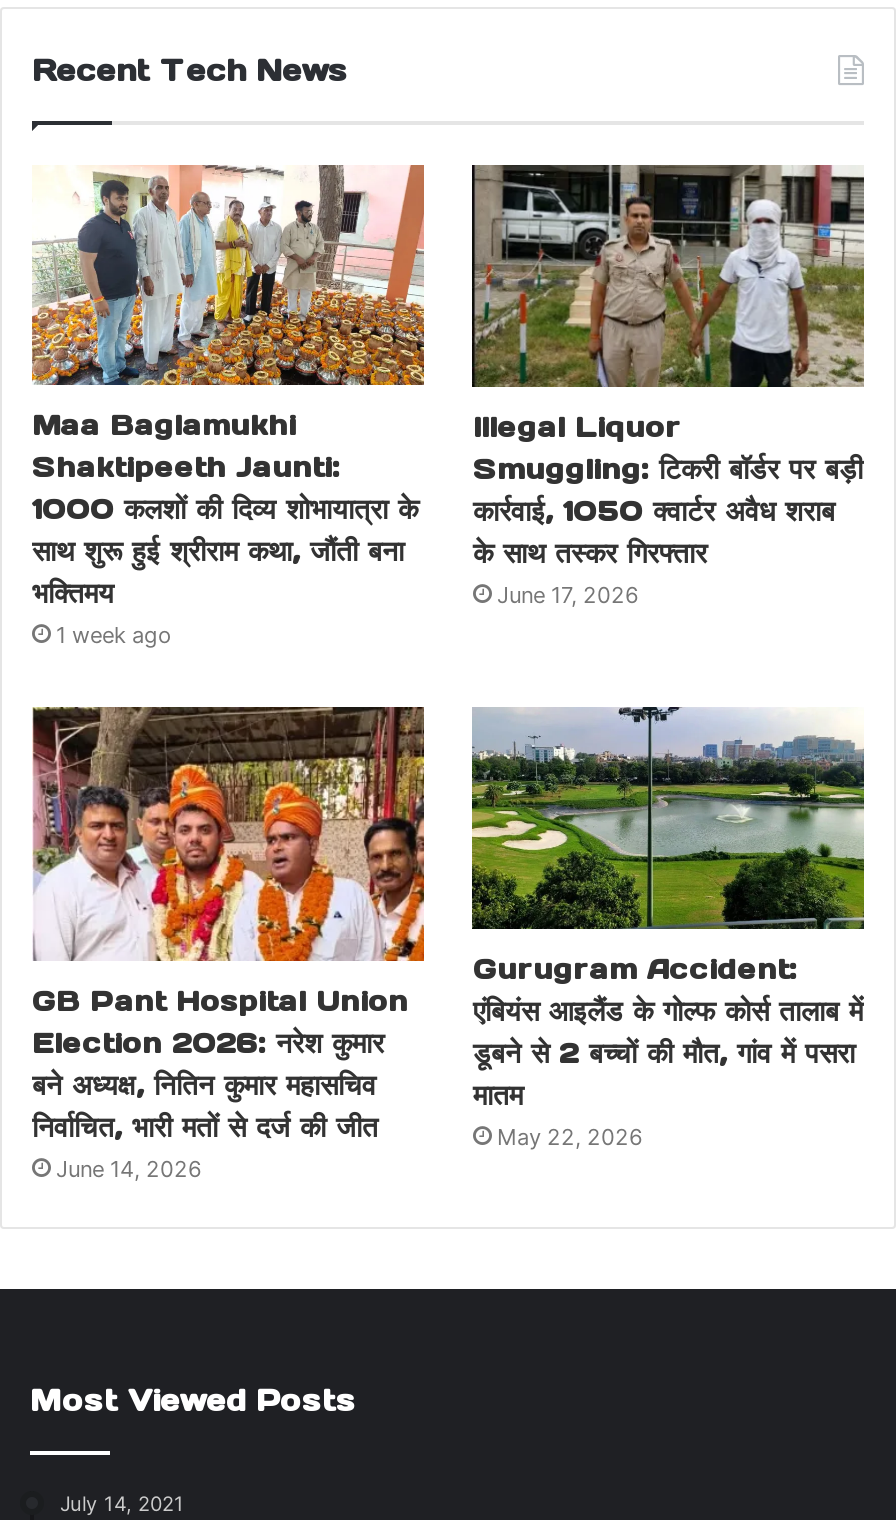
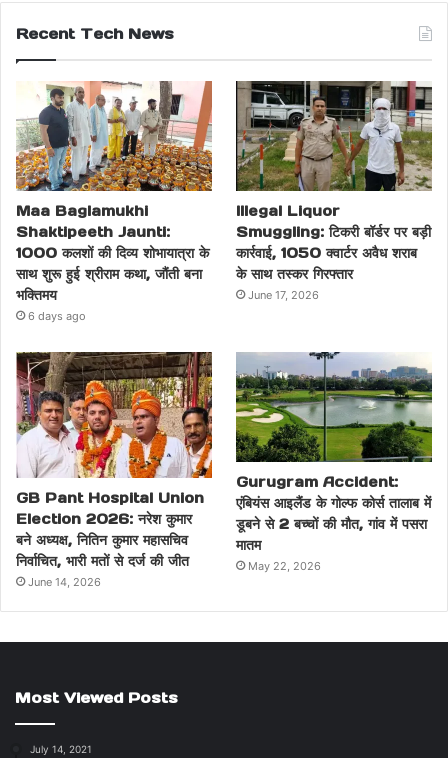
[56,621,172,649] 1 week ago -> [28,309,86,323] 6 days ago

